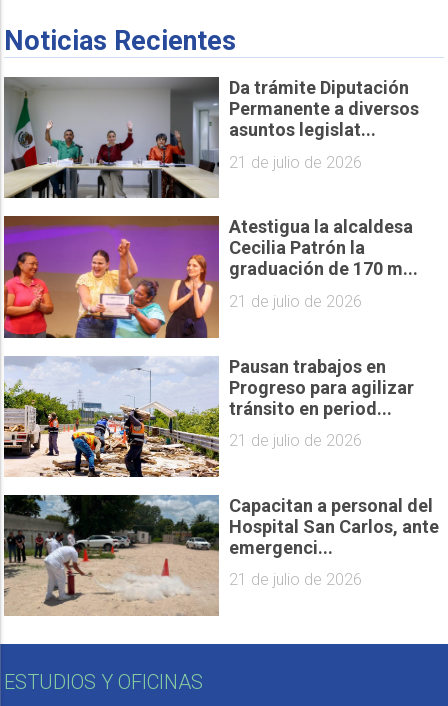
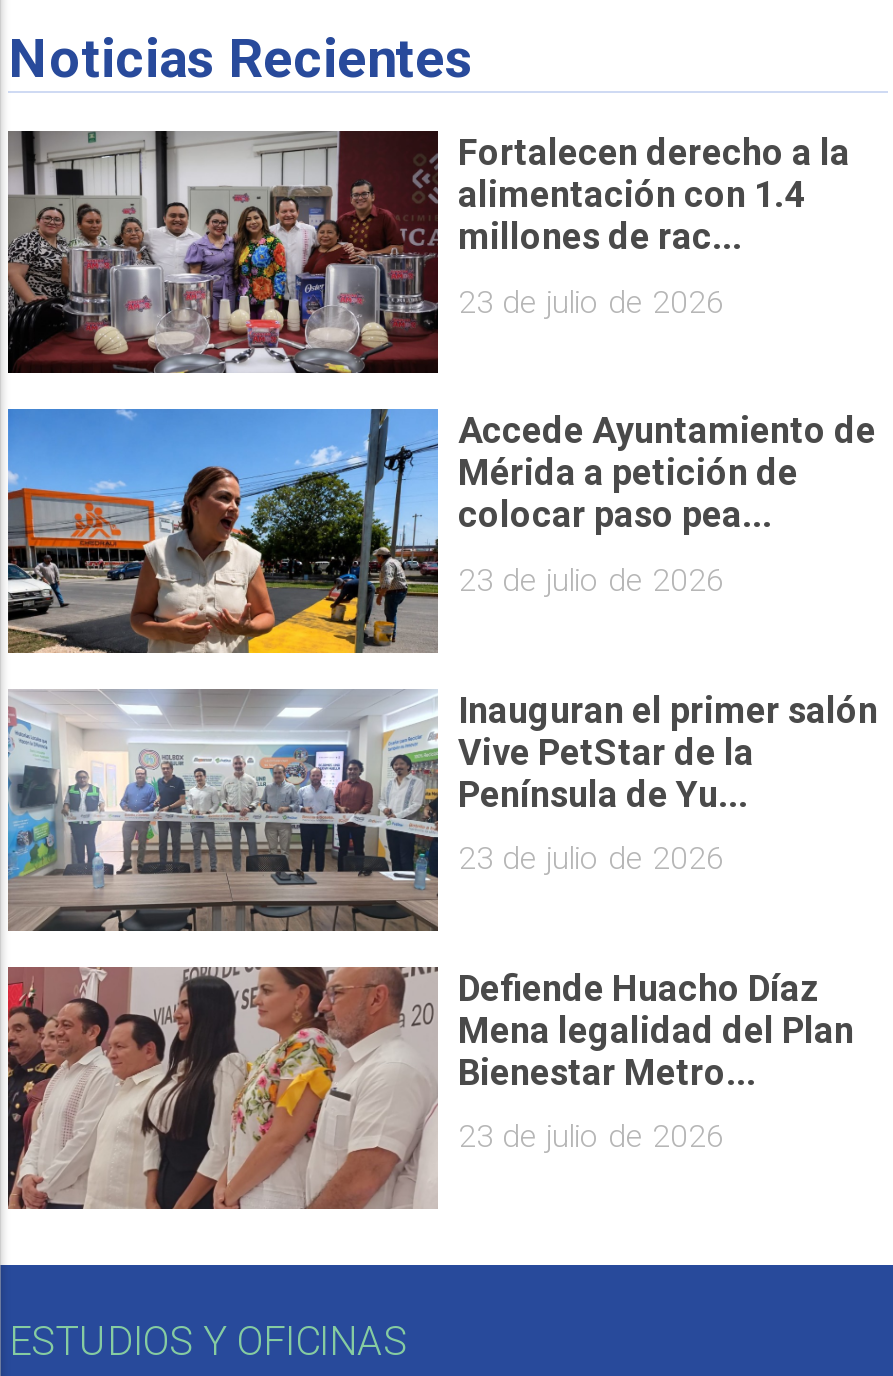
[4,76,419,199] [image] | Da trámite Diputación | Permanente a diversos | asuntos legislat... -> [6,129,850,375] [image] | Fortalecen derecho a la | alimentación con 1.4 | millones de rac...
[229,153,362,172] 21 de julio de 2026 -> [458,283,724,321] 23 de julio de 2026
[3,215,418,339] [image] | Atestigua la alcaldesa | Cecilia Patrón la | graduación de 170 m... -> [6,407,876,655] [image] | Accede Ayuntamiento de | Mérida a petición de | colocar paso pea...
[229,292,362,311] 21 de julio de 2026 -> [458,561,724,599] 23 de julio de 2026
[3,356,414,478] [image] | Pausan trabajos en | Progreso para agilizar | tránsito en period... -> [6,688,878,933] [image] | Inauguran el primer salón | Vive PetStar de la | Península de Yu...
[229,431,362,450] 21 de julio de 2026 -> [458,840,724,878] 23 de julio de 2026
[3,494,439,616] [image] | Capacitan a personal del | Hospital San Carlos, ante | emergenci... -> [6,965,854,1211] [image] | Defiende Huacho Díaz | Mena legalidad del Plan | Bienestar Metro...
[229,570,362,589] 21 de julio de 2026 -> [458,1118,724,1156] 23 de julio de 2026

